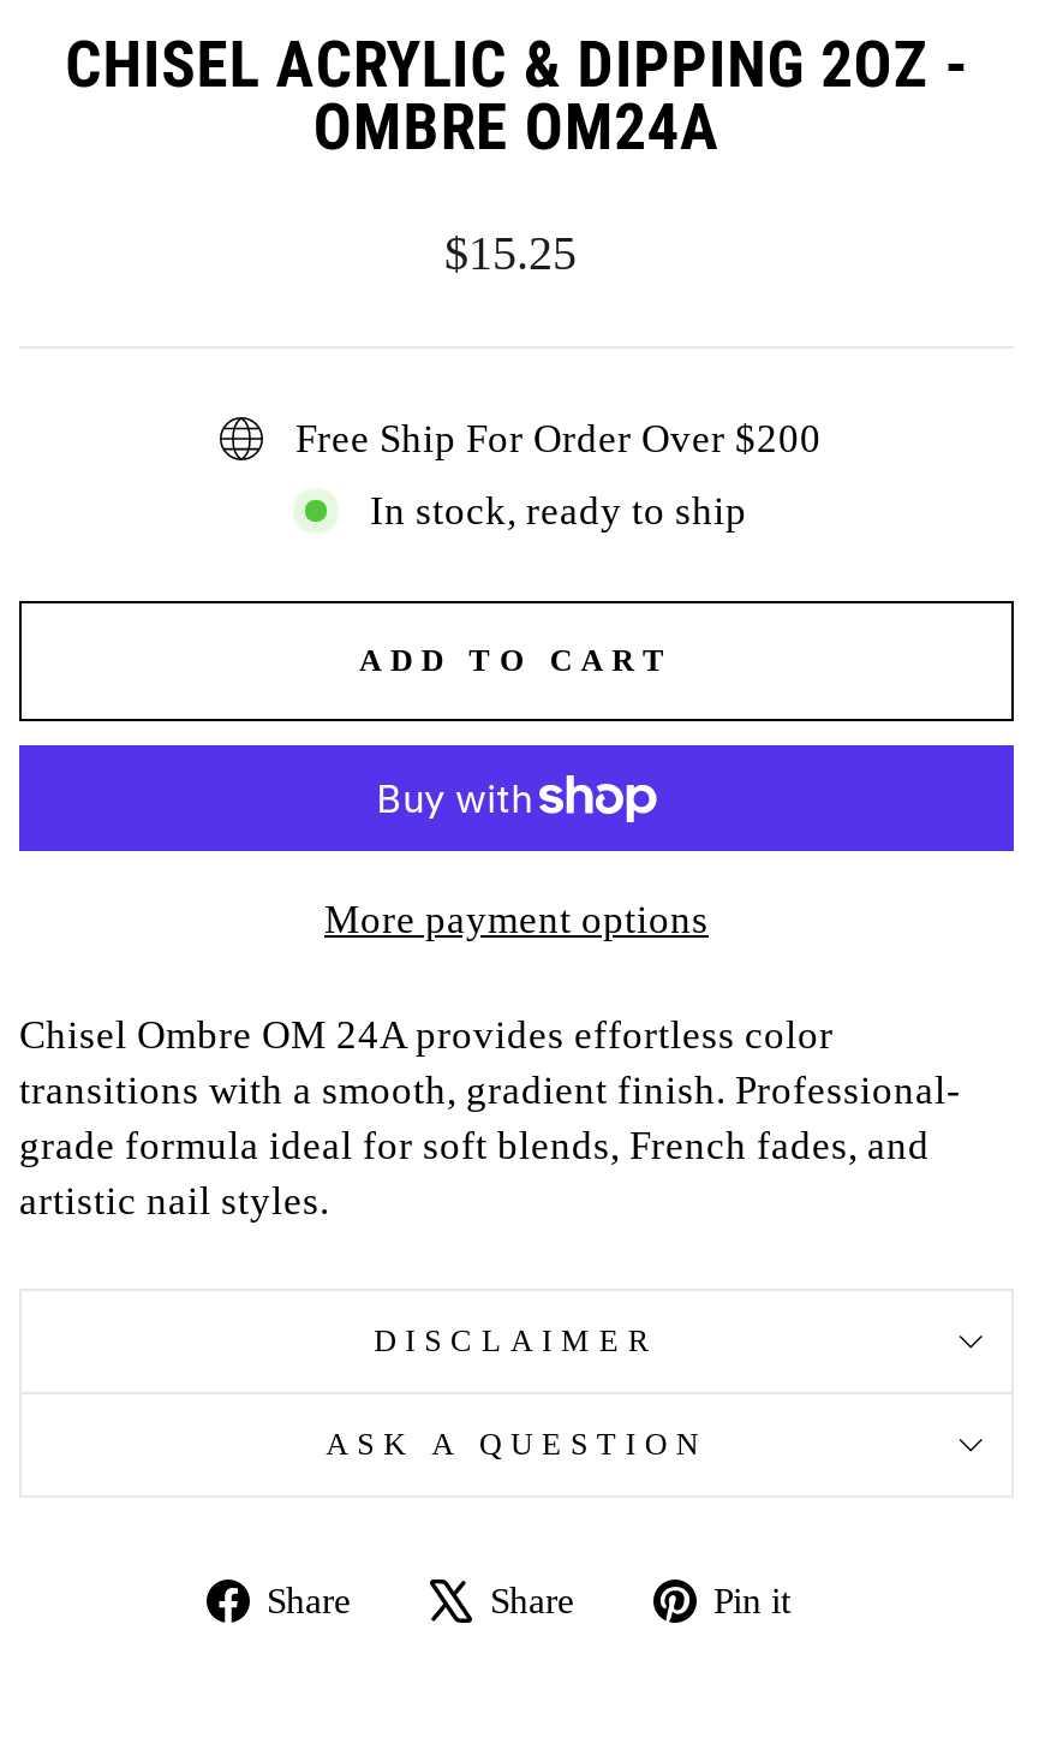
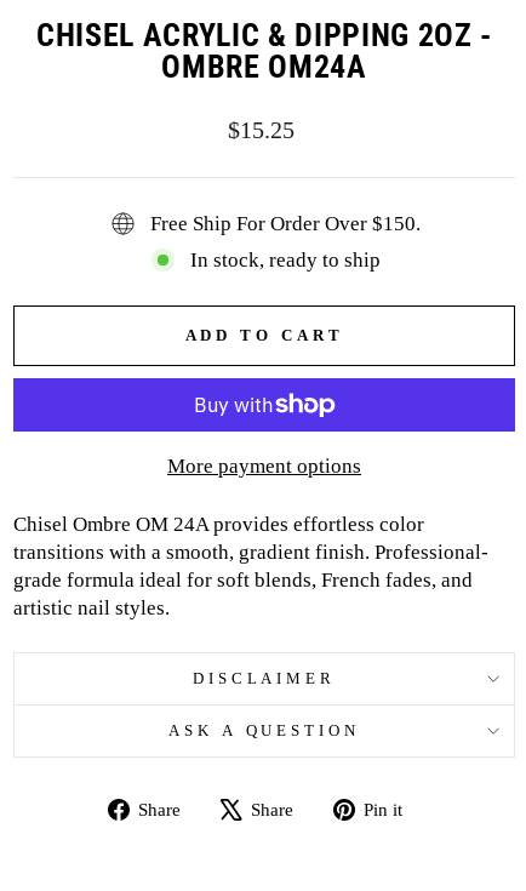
[295,416,822,462] Free Ship For Order Over $200 -> [150,212,421,235] Free Ship For Order Over $150.

